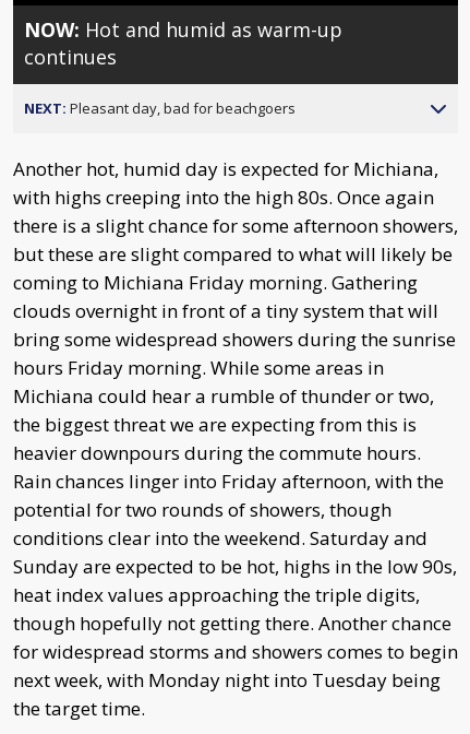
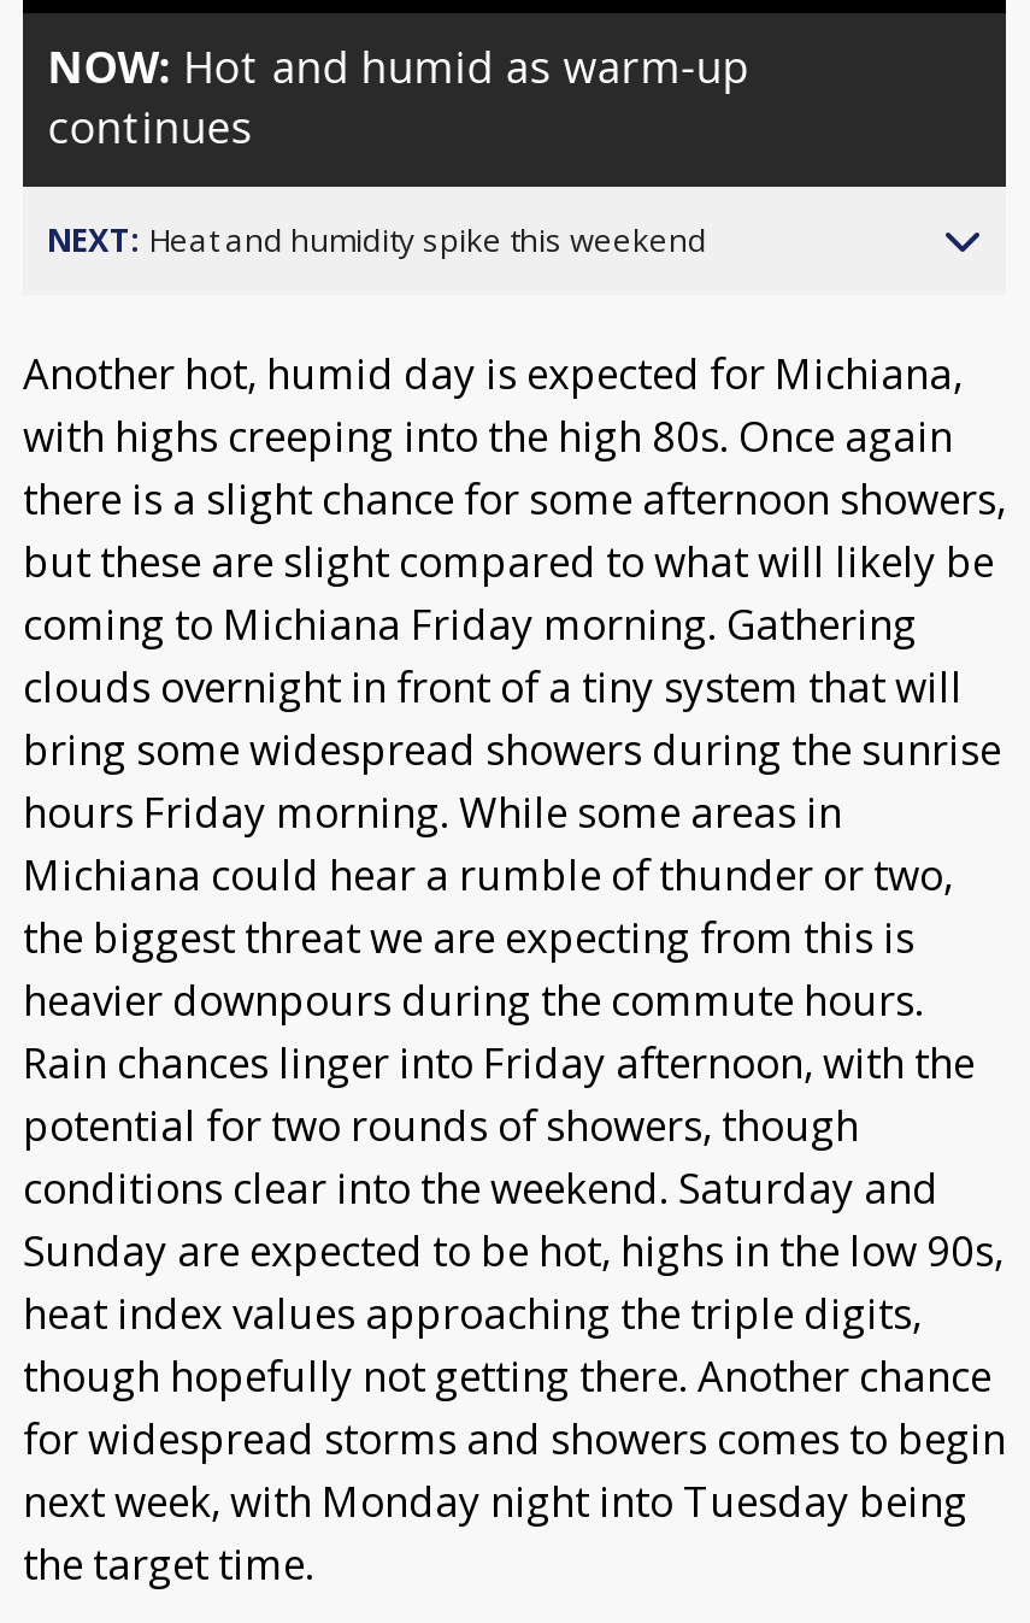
[24,98,296,118] NEXT: Pleasant day, bad for beachgoers -> [47,218,707,261] NEXT: Heat and humidity spike this weekend

